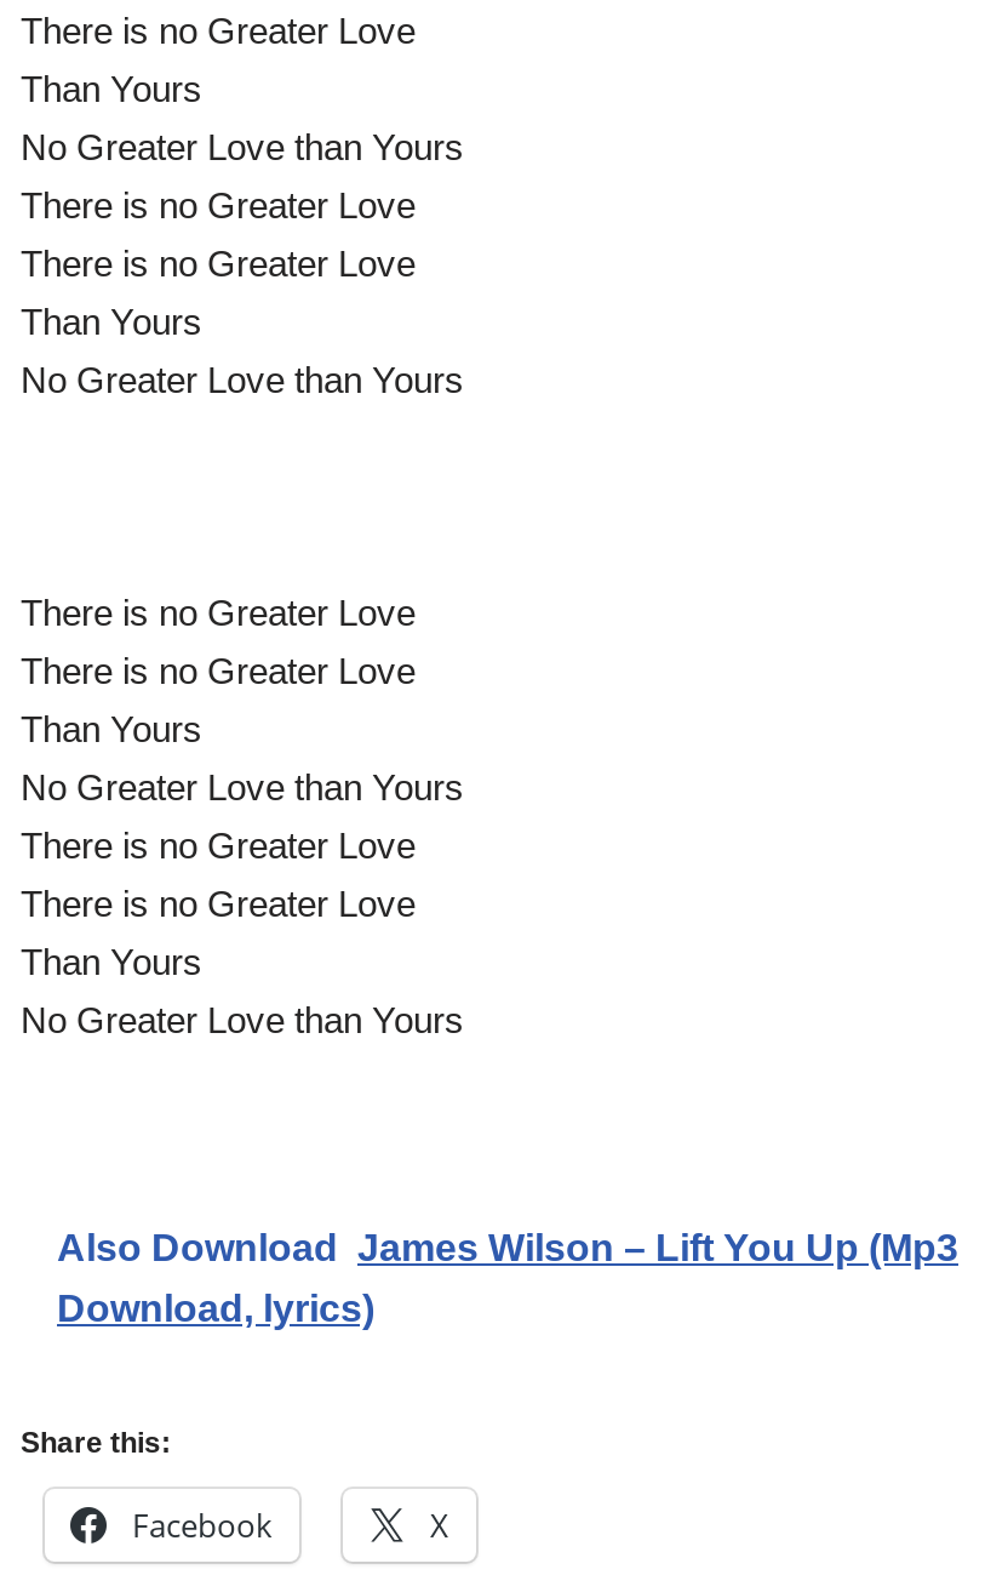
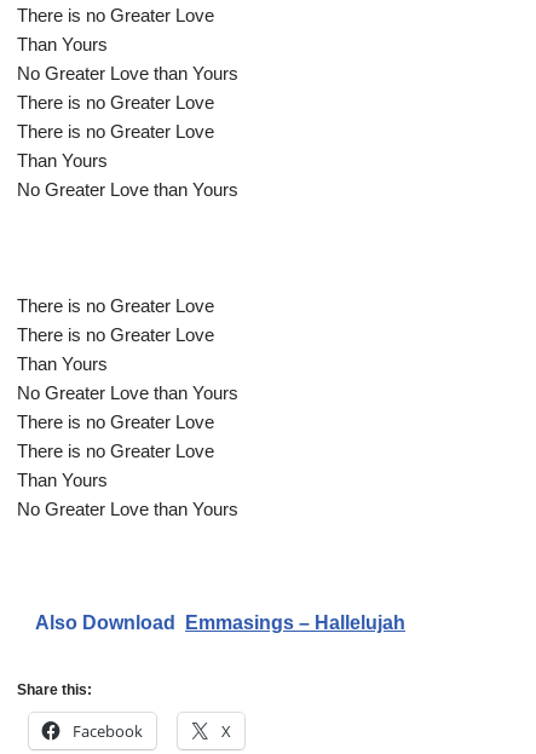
[57,1228,958,1330] Also Download James Wilson – Lift You Up (Mp3 | Download, lyrics) -> [35,613,405,633] Also Download Emmasings – Hallelujah

